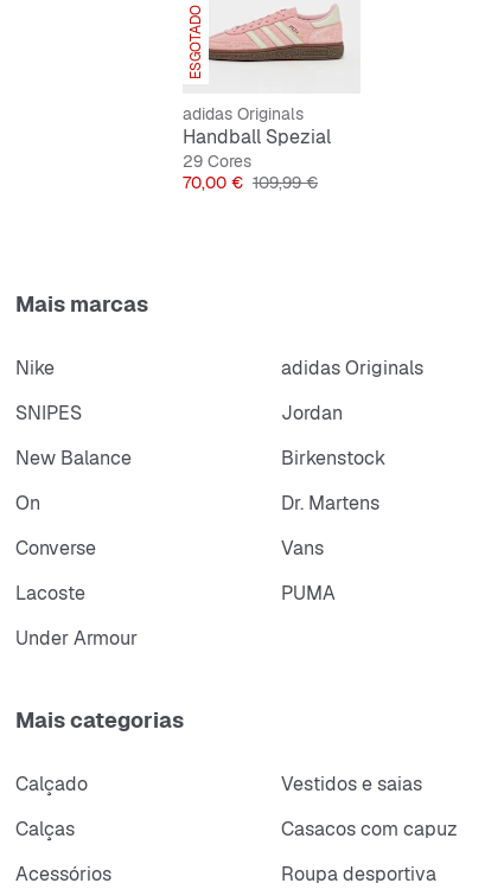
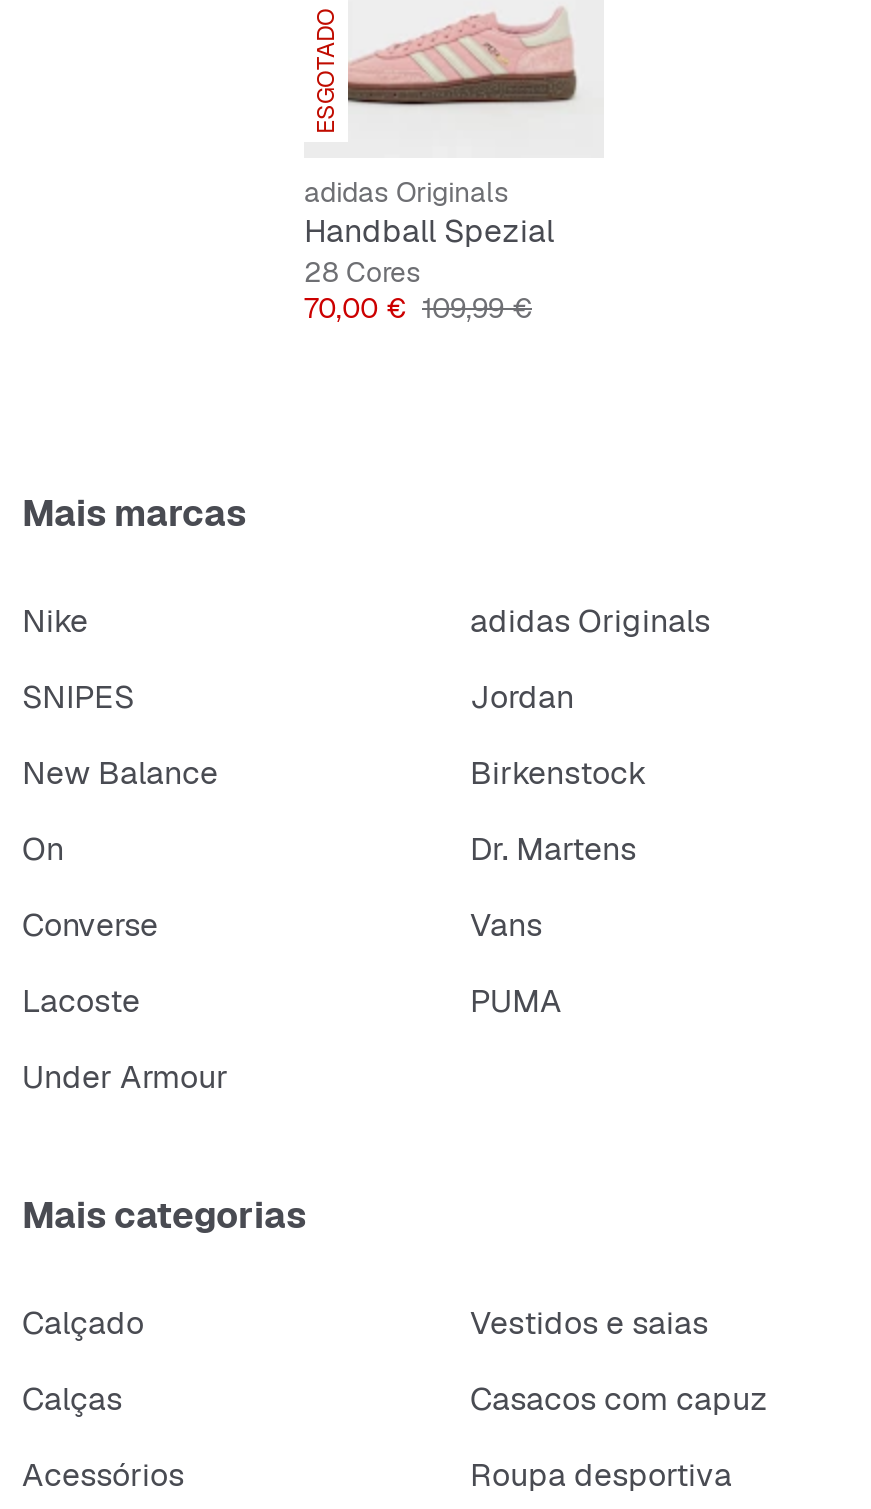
[183,151,251,172] 29 Cores -> [304,254,420,290] 28 Cores

